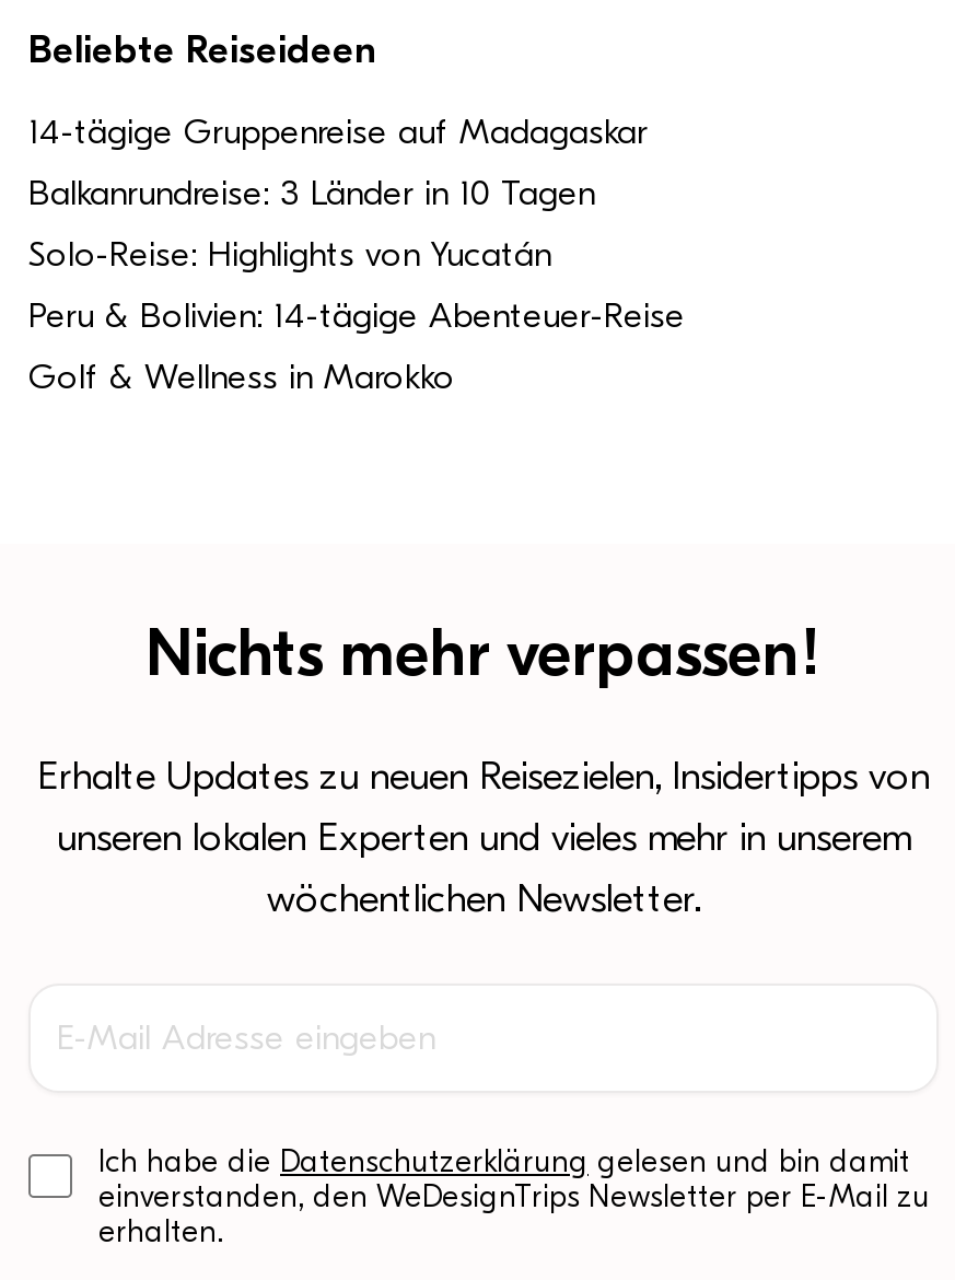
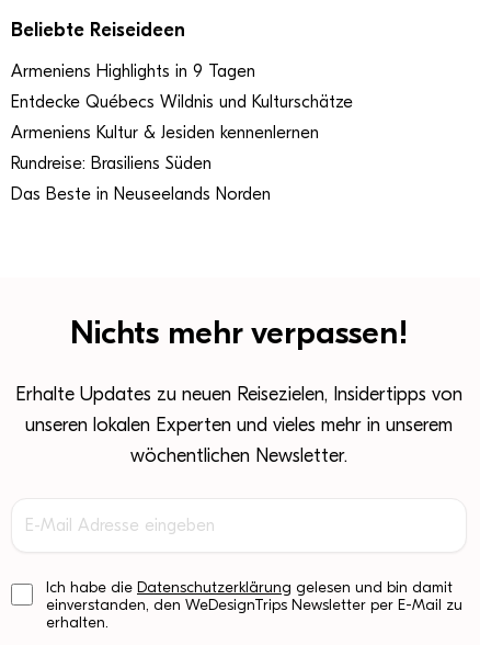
[28,113,648,152] 14-tägige Gruppenreise auf Madagaskar -> [11,61,255,81] Armeniens Highlights in 9 Tagen
[28,174,595,213] Balkanrundreise: 3 Länder in 10 Tagen -> [11,92,353,112] Entdecke Québecs Wildnis und Kulturschätze
[28,235,551,275] Solo-Reise: Highlights von Yucatán -> [11,123,319,143] Armeniens Kultur & Jesiden kennenlernen
[28,296,685,336] Peru & Bolivien: 14-tägige Abenteuer-Reise -> [11,154,212,173] Rundreise: Brasiliens Süden
[28,358,455,397] Golf & Wellness in Marokko -> [11,184,271,204] Das Beste in Neuseelands Norden

